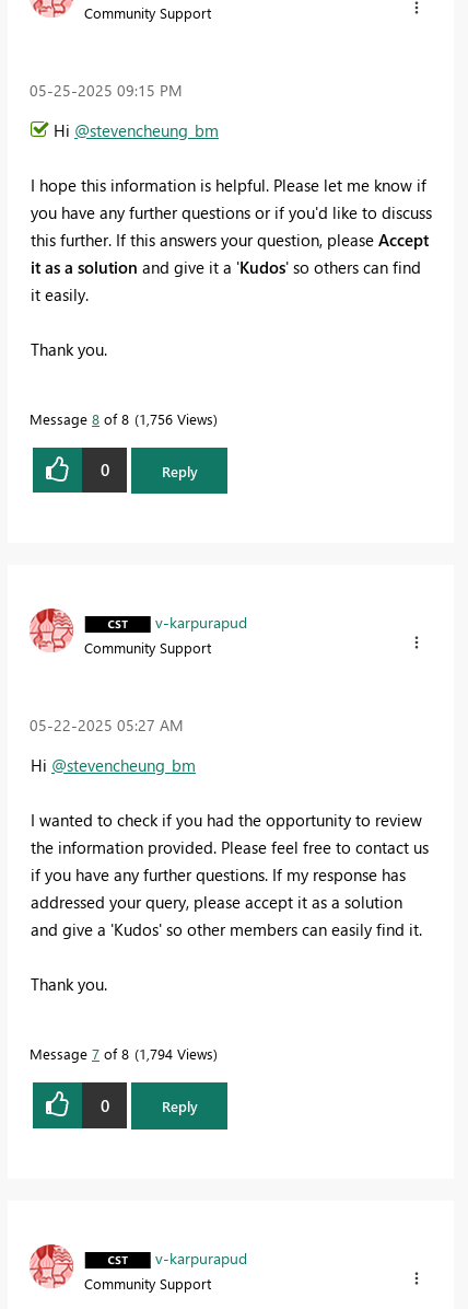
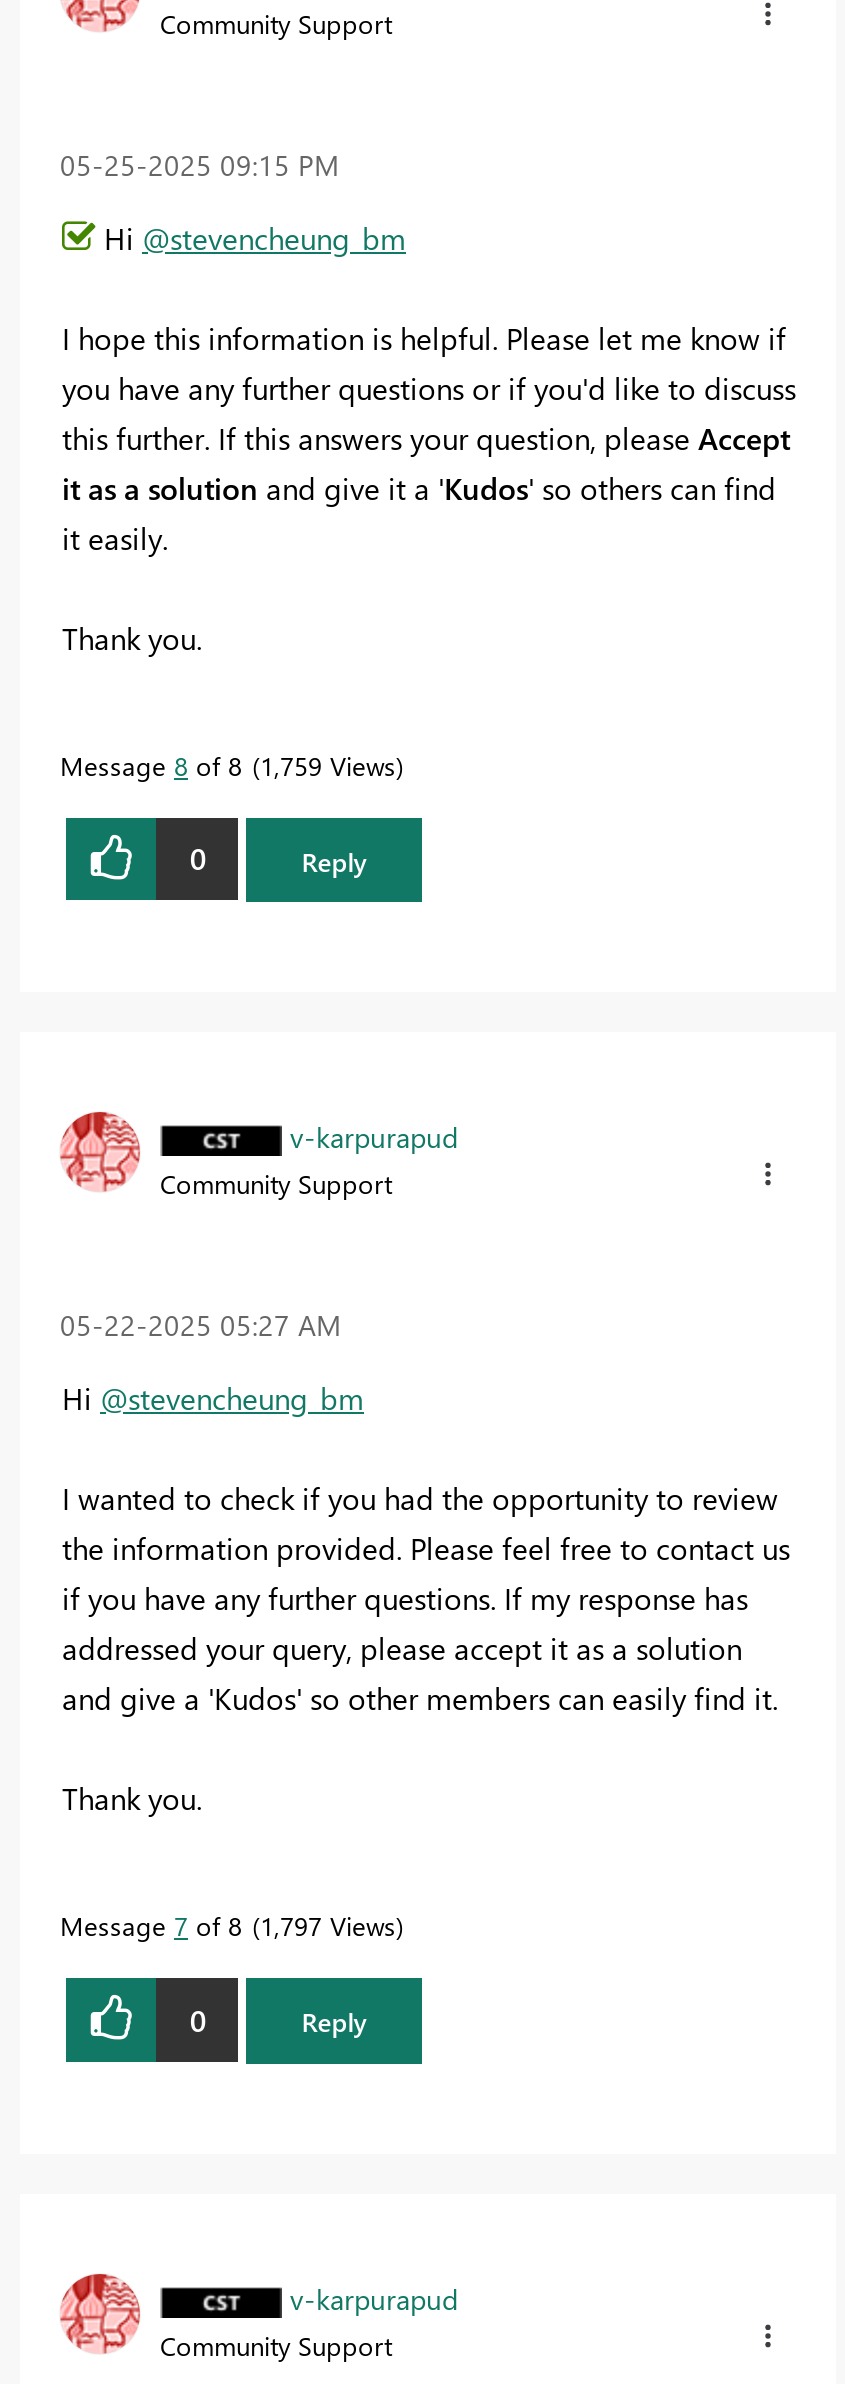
[30,409,213,428] Message 8 of 8 1,756 Views -> [60,748,396,782] Message 8 of 8 1,759 Views
[30,1045,213,1063] Message 7 of 8 1,794 Views -> [60,1909,396,1943] Message 7 of 8 1,797 Views

